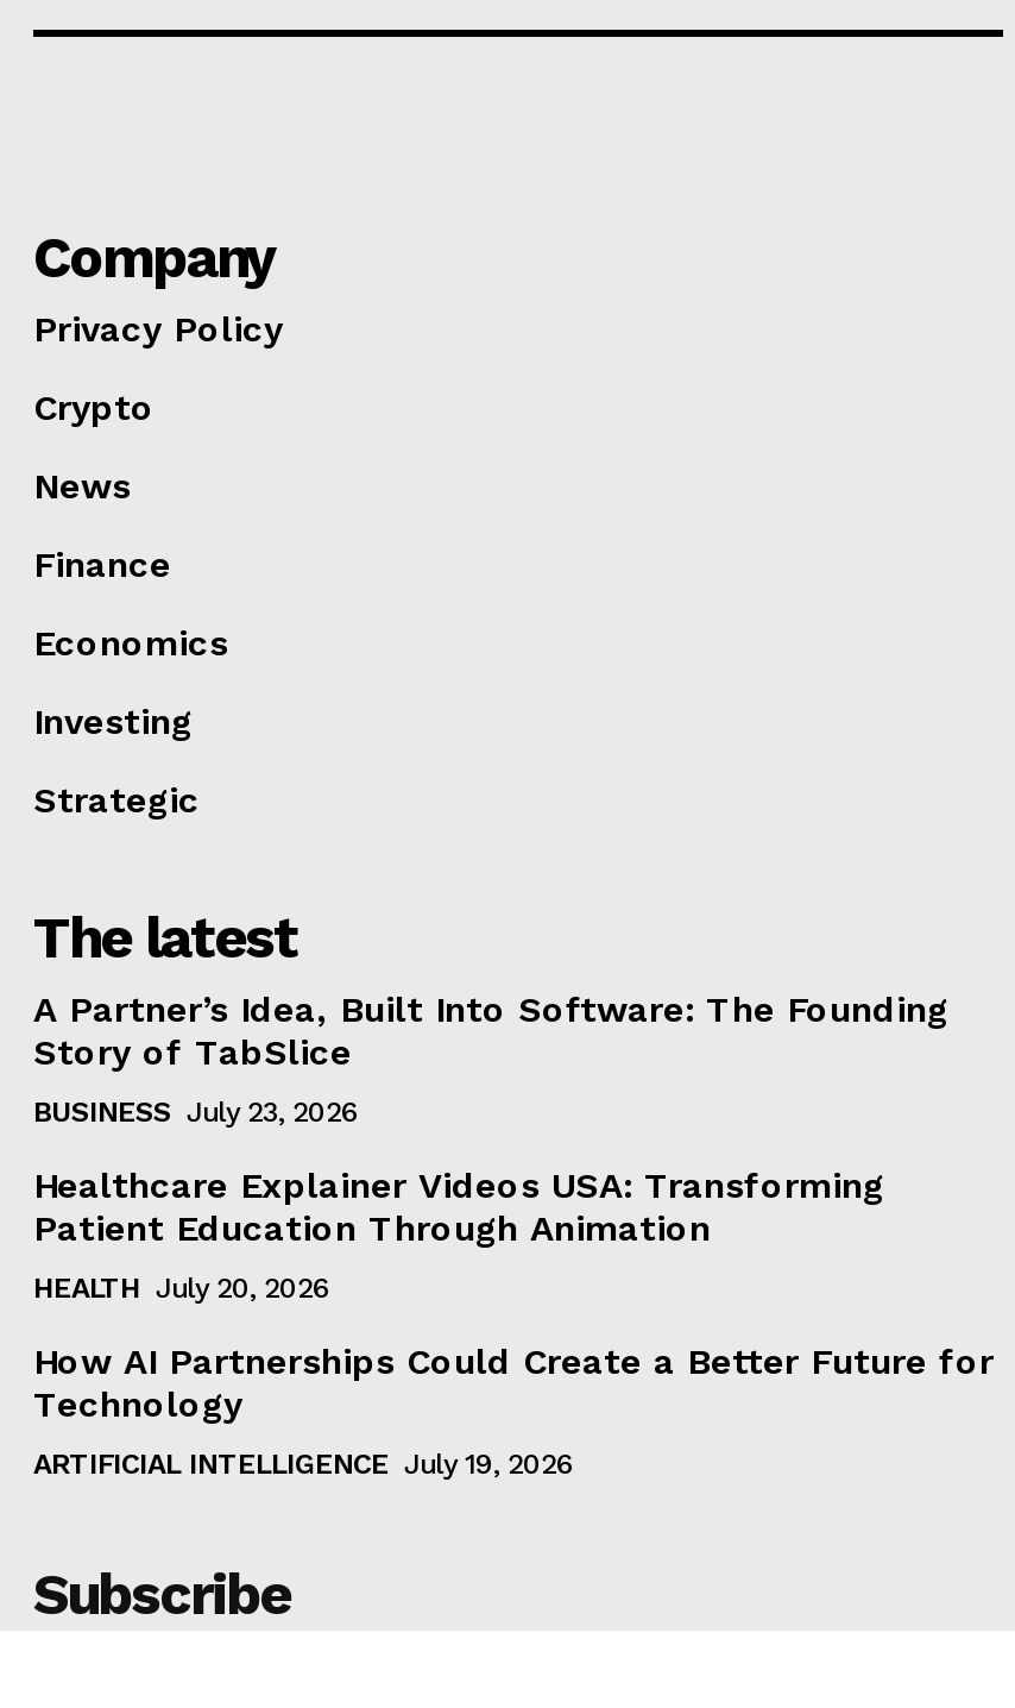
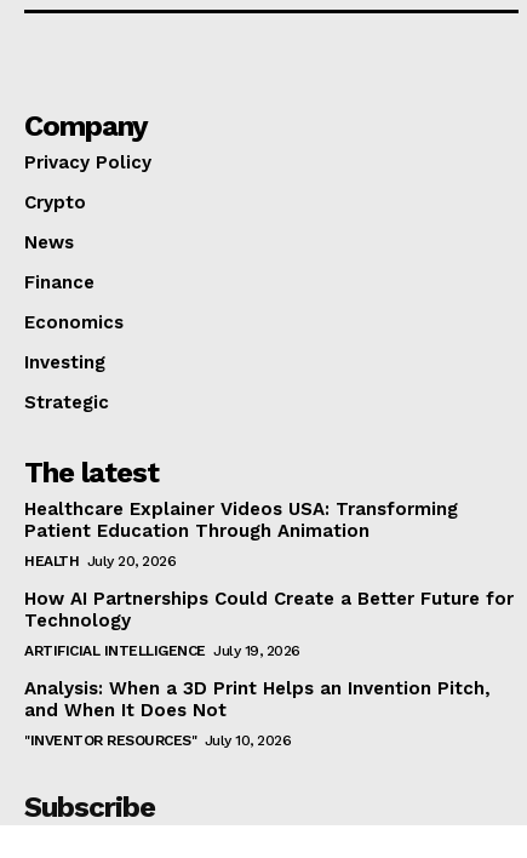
[33,989,948,1130] A Partner’s Idea, Built Into Software: The Founding | Story of TabSlice | BUSINESS July 23, 2026 -> none
moved [33,1165,994,1482] -> [24,499,514,660]: Healthcare Explainer Videos USA: Transforming | Patient Education Through Animation | HEALTH July 20, 2026 | How AI Partnerships Could Create a Better Future for | Technology | ARTIFICIAL INTELLIGENCE July 19, 2026
none -> [24,678,491,749] Analysis: When a 3D Print Helps an Invention Pitch, | and When It Does Not | "INVENTOR RESOURCES" July 10, 2026

